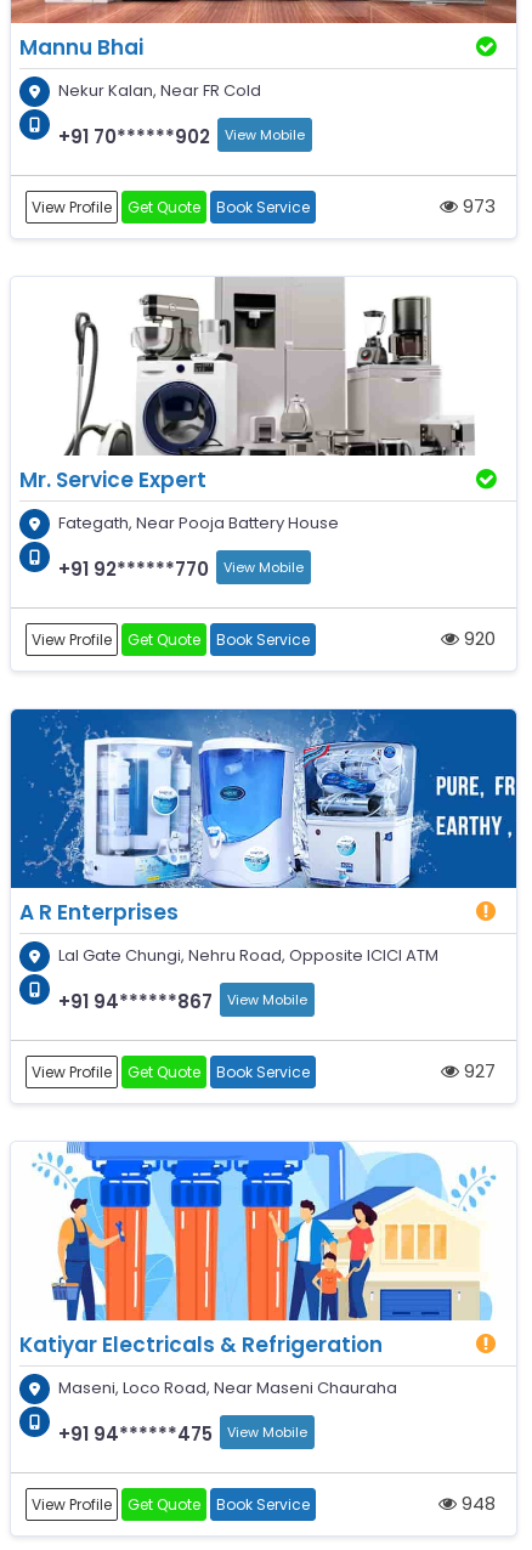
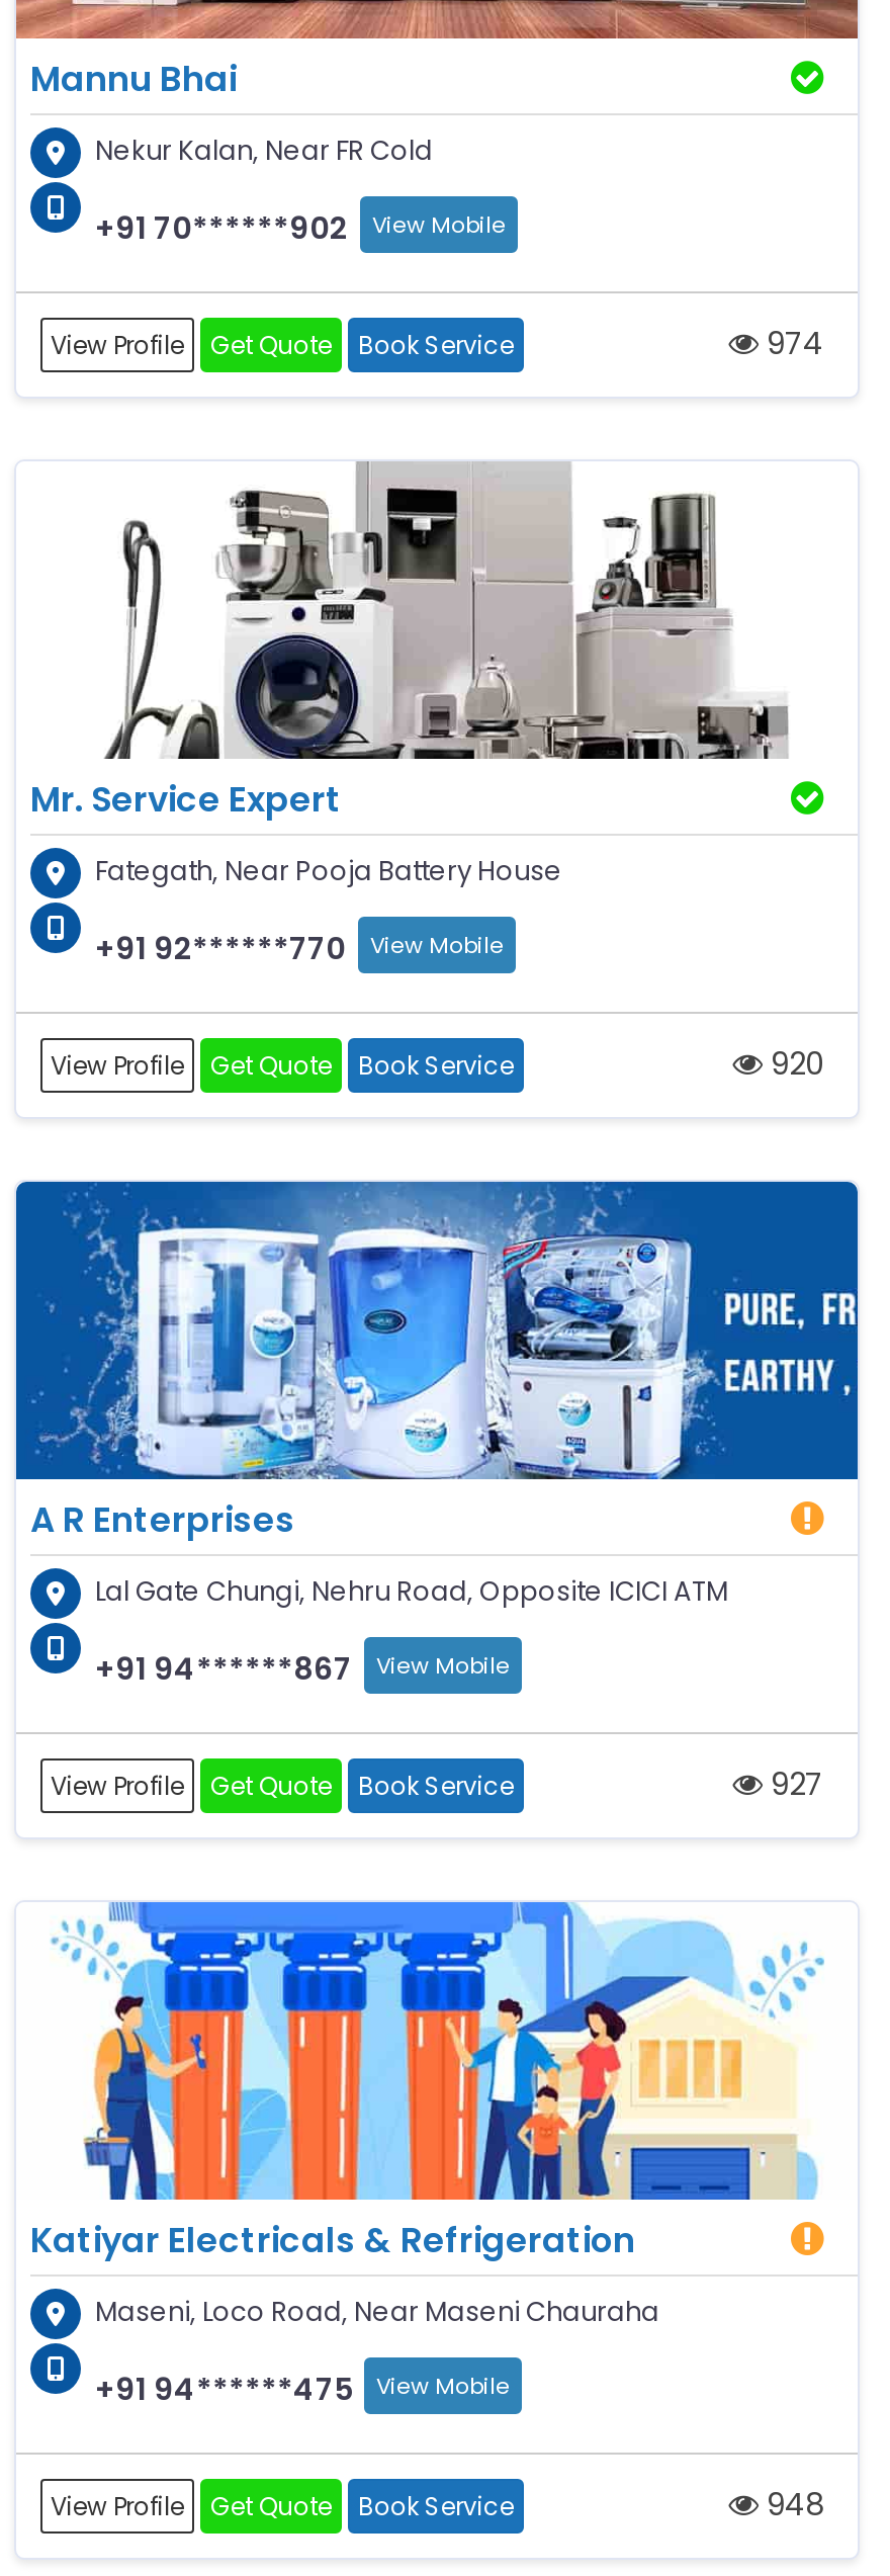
[458,193,496,219] 973 -> [759,322,823,364] 974

